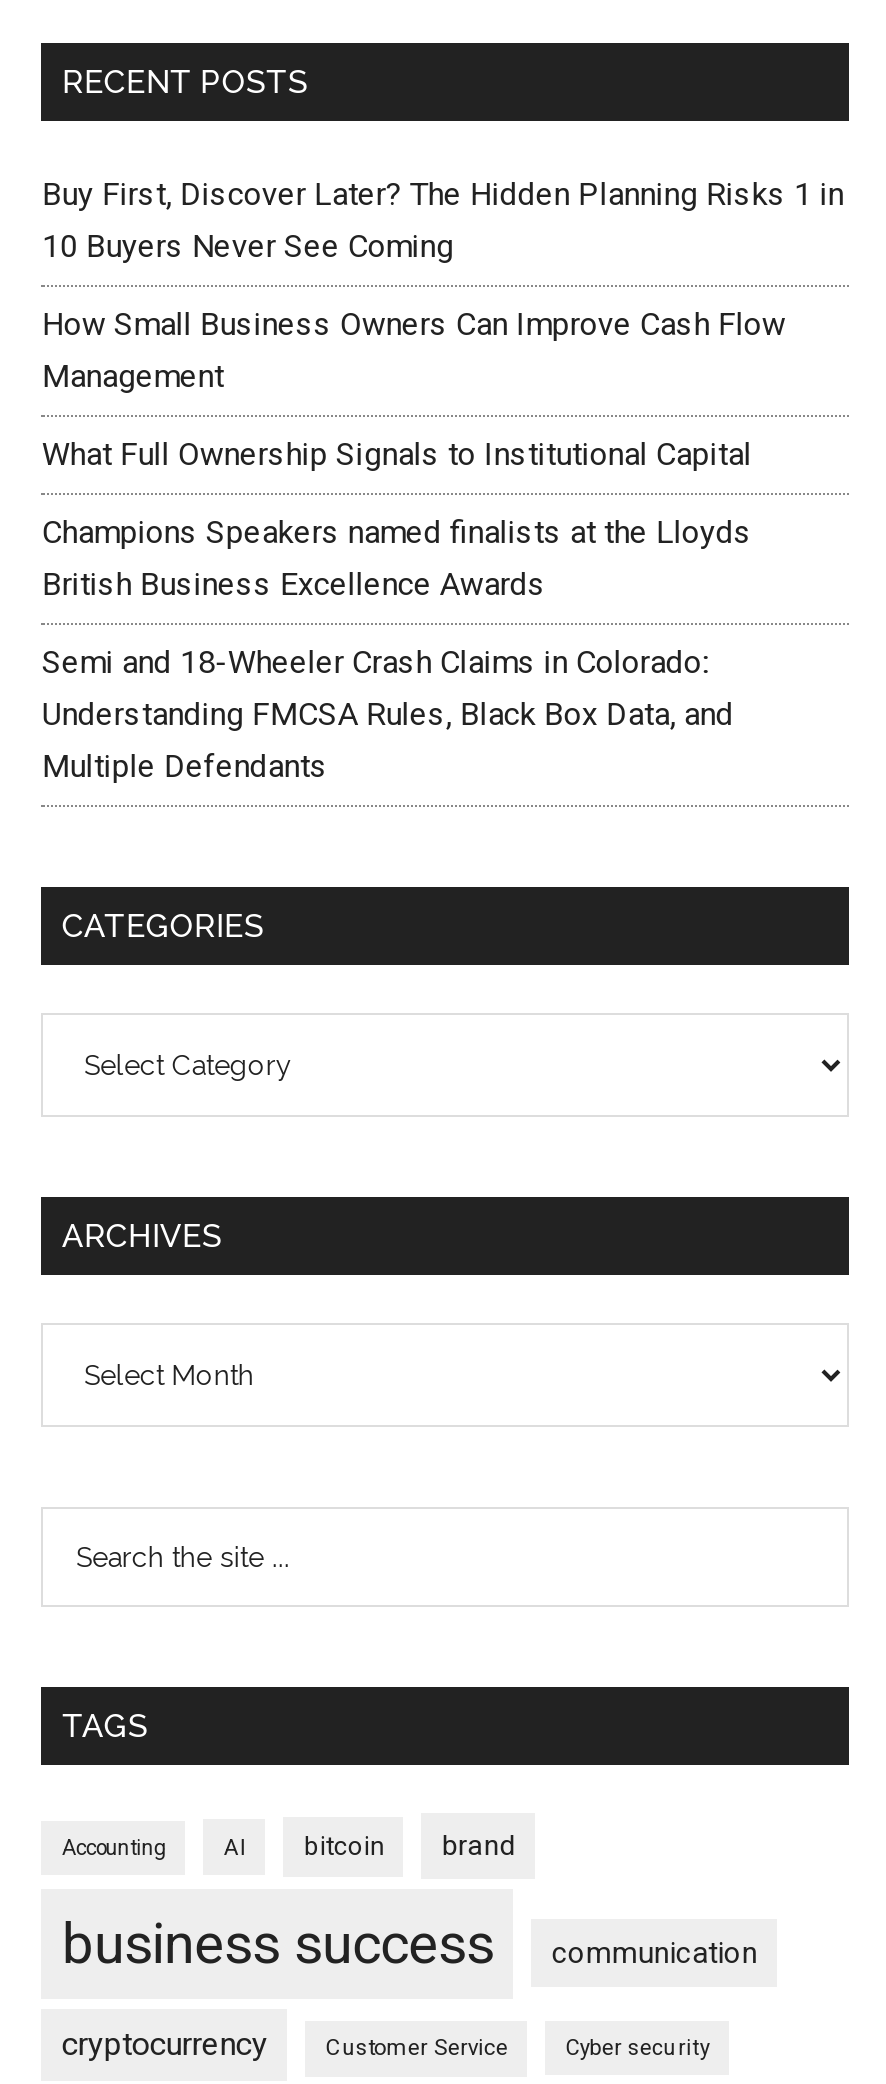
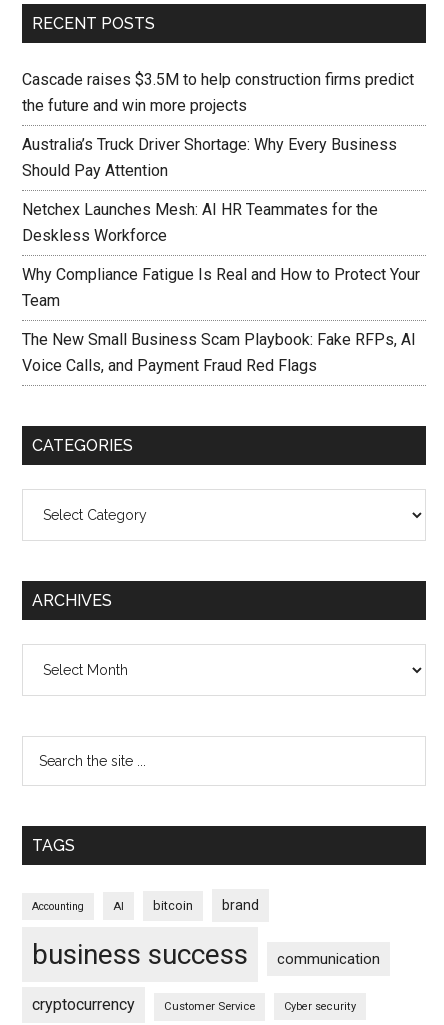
[42,175,844,265] Buy First, Discover Later? The Hidden Planning Risks 1 in | 10 Buyers Never See Coming -> [22,70,414,115] Cascade raises $3.5M to help construction firms predict | the future and win more projects
[42,305,786,395] How Small Business Owners Can Improve Cash Flow | Management -> [22,135,397,180] Australia’s Truck Driver Shortage: Why Every Business | Should Pay Attention
[42,435,752,473] What Full Ownership Signals to Institutional Capital -> [22,200,378,245] Netchex Launches Mesh: AI HR Teammates for the | Deskless Workforce
[42,513,752,603] Champions Speakers named finalists at the Lloyds | British Business Excellence Awards -> [22,265,420,310] Why Compliance Fatigue Is Real and How to Protect Your | Team
[42,643,734,785] Semi and 18-Wheeler Crash Claims in Colorado: | Understanding FMCSA Rules, Black Box Data, and | Multiple Defendants -> [22,330,416,375] The New Small Business Scam Playbook: Fake RFPs, AI | Voice Calls, and Payment Fraud Red Flags

